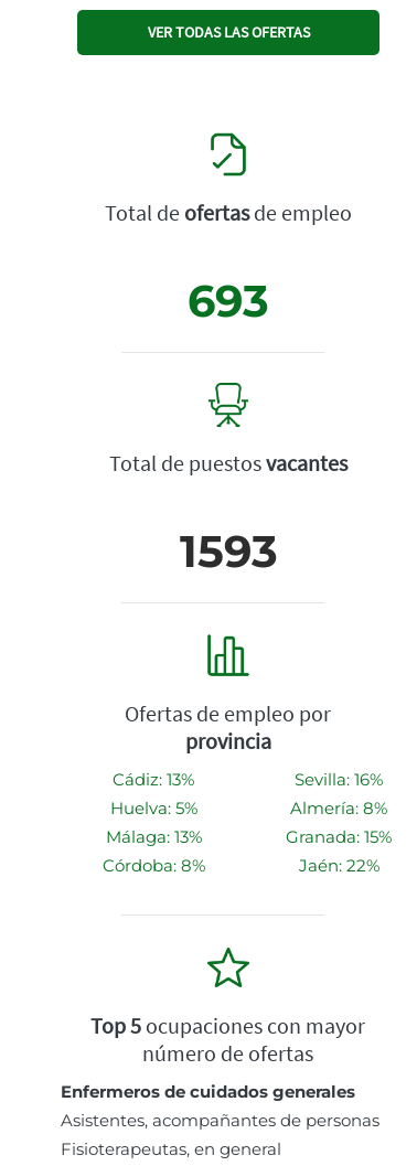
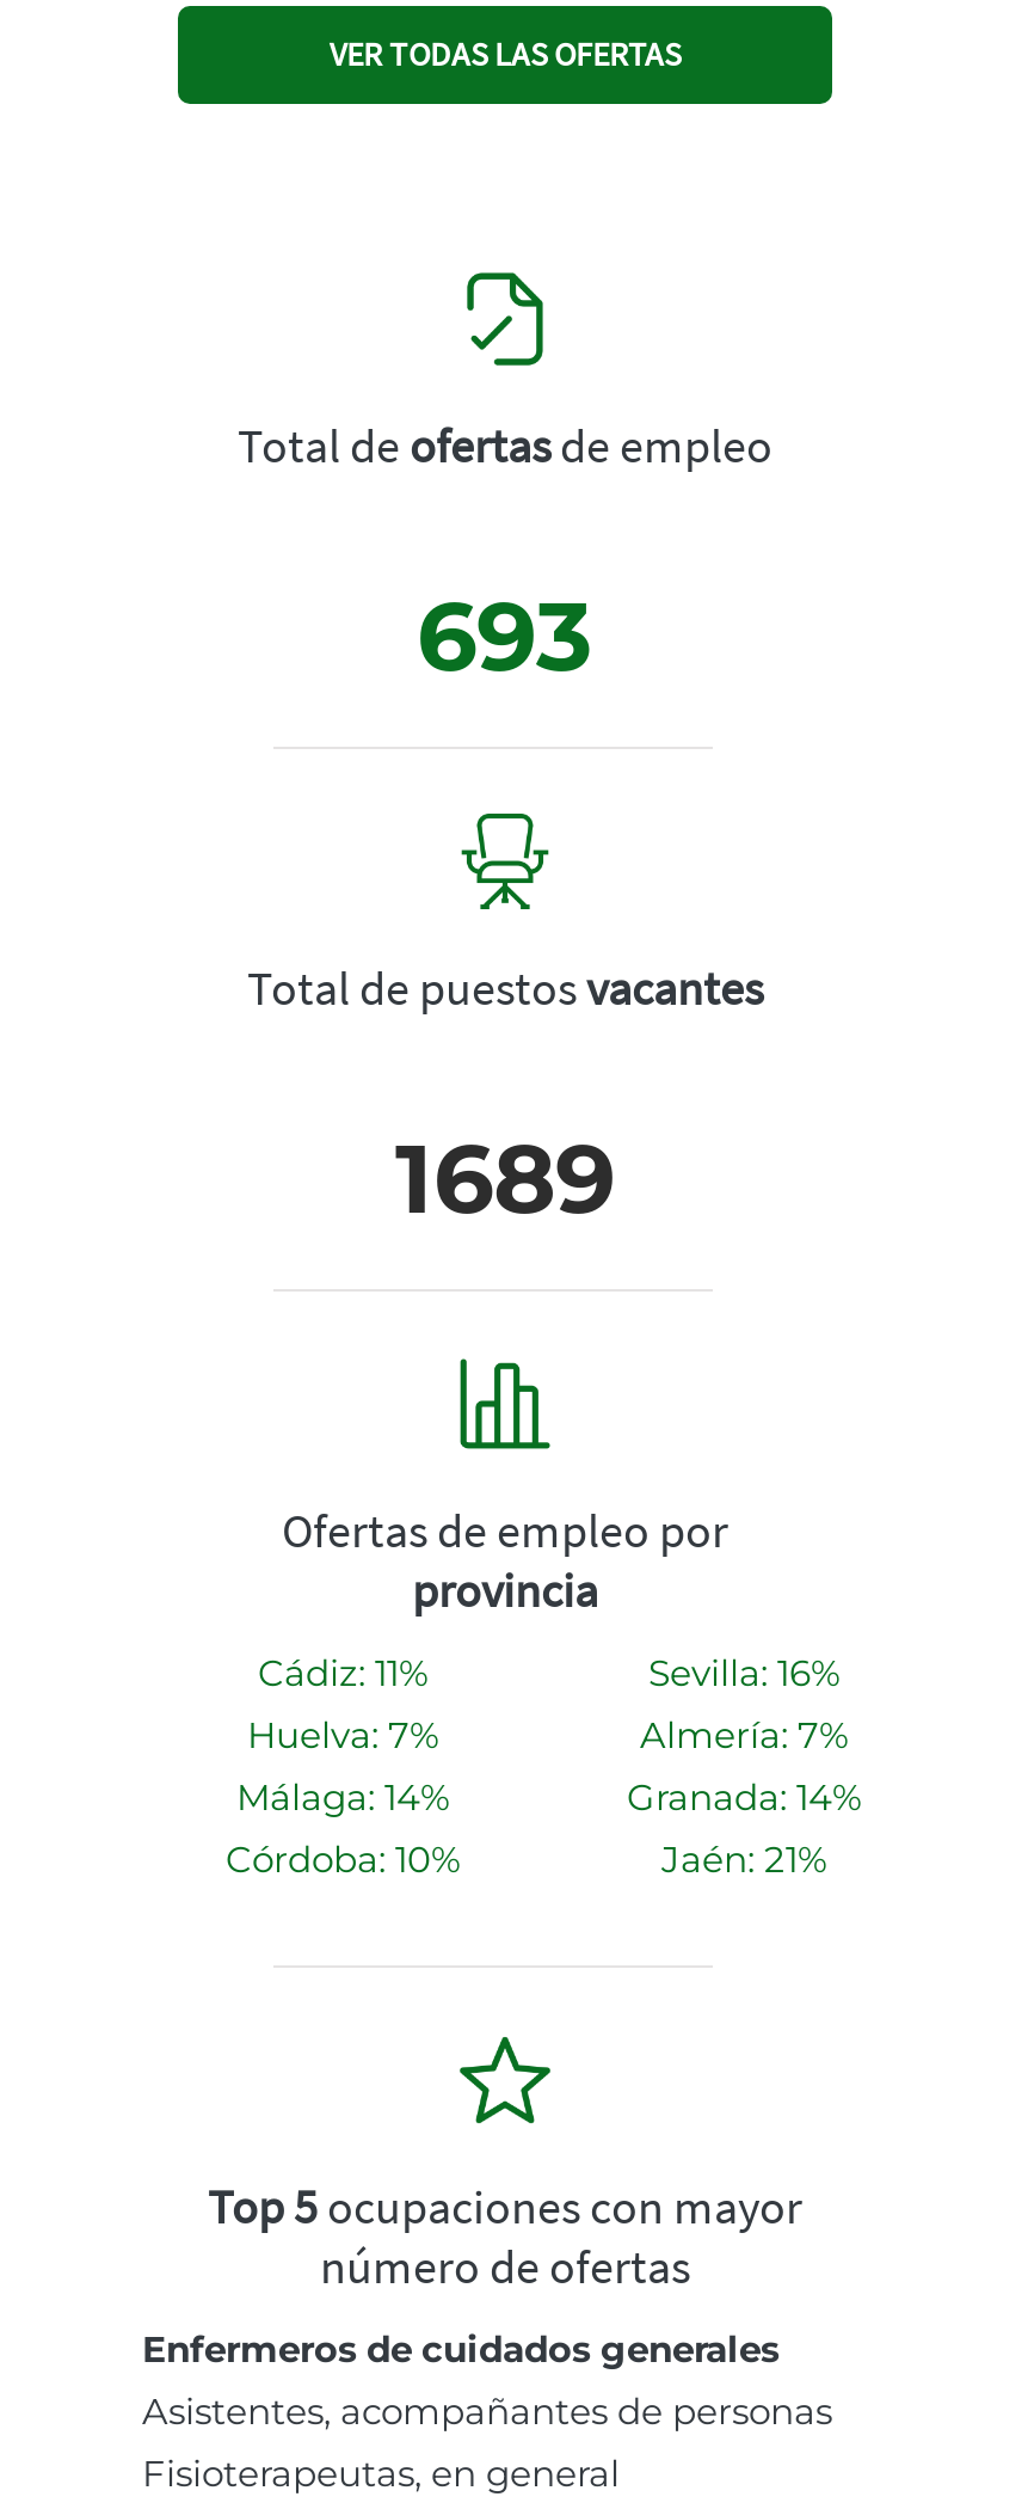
[179,524,277,578] 1593 -> [395,1119,615,1236] 1689
[113,769,194,790] Cádiz: 13% -> [258,1649,427,1695] Cádiz: 11%
[110,798,197,819] Huelva: 5% -> [247,1711,438,1757] Huelva: 7%
[290,798,387,819] Almería: 8% -> [640,1711,848,1757] Almería: 7%
[105,826,201,847] Málaga: 13% -> [236,1774,449,1819] Málaga: 14%
[286,826,392,847] Granada: 15% -> [627,1774,861,1819] Granada: 14%
[102,855,205,876] Córdoba: 8% -> [226,1836,460,1881] Córdoba: 10%
[298,855,379,876] Jaén: 22% -> [661,1836,826,1881] Jaén: 21%

